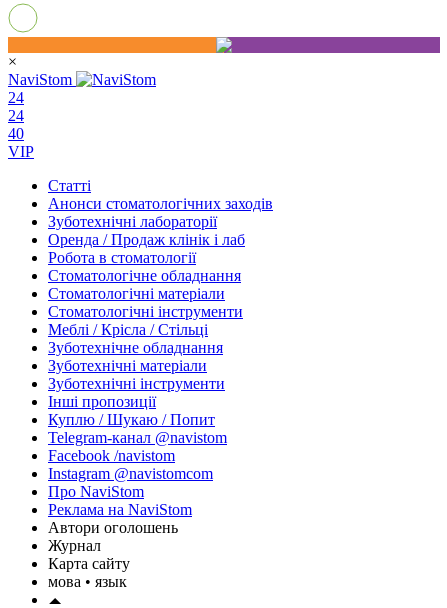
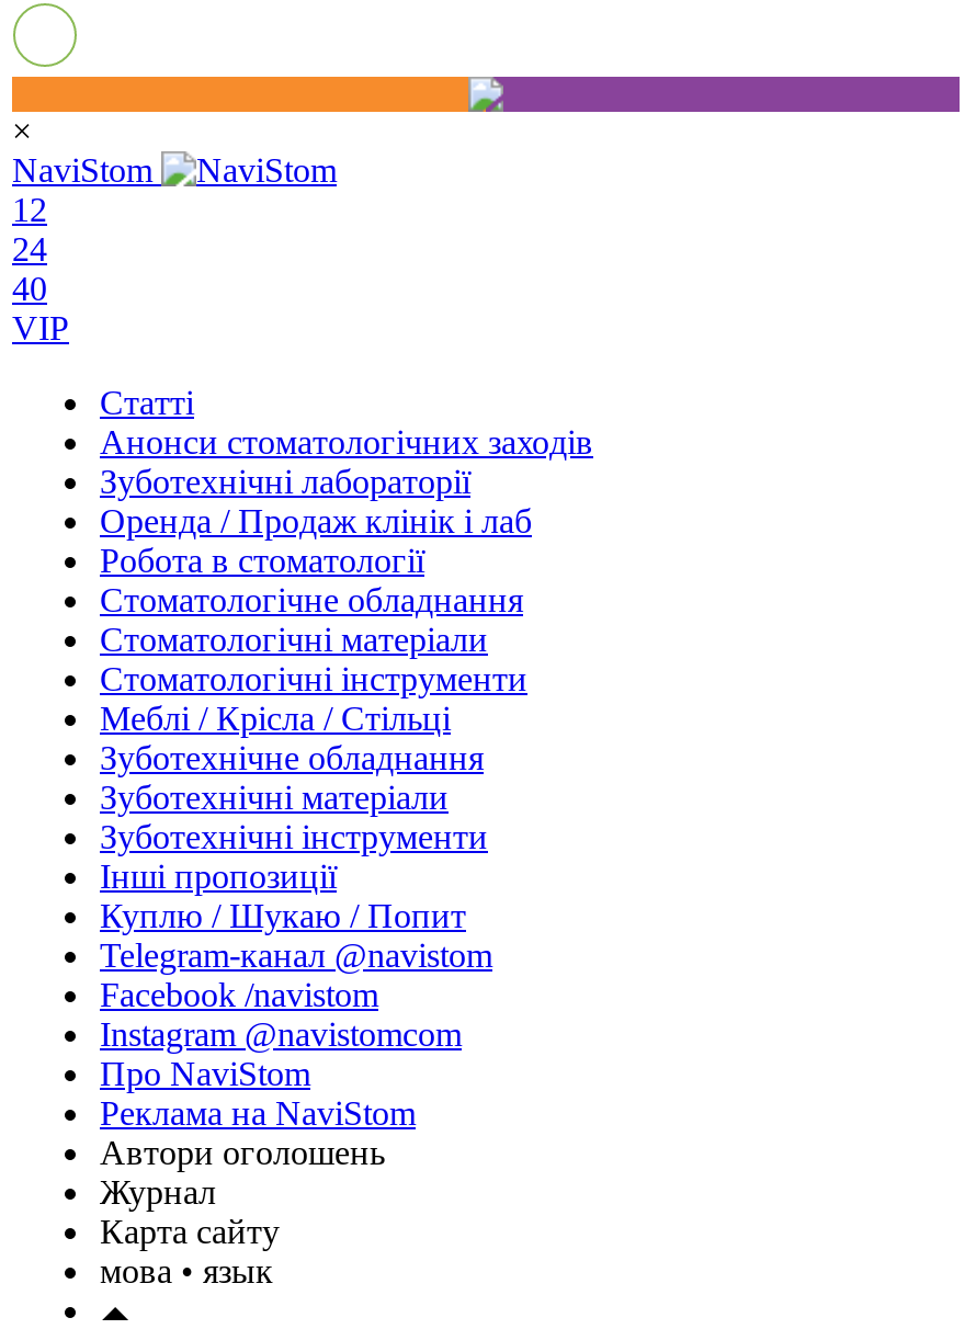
[8,89,24,106] 24 -> [12,191,47,228] 12

